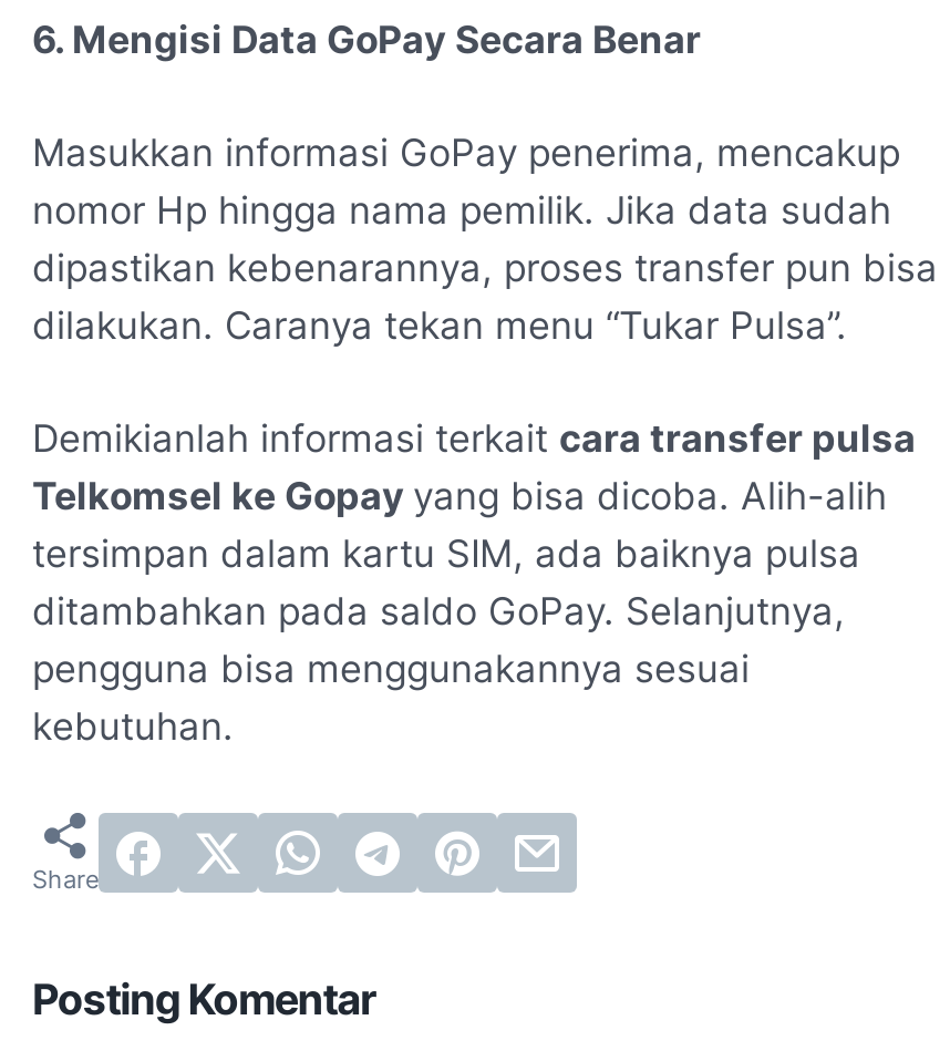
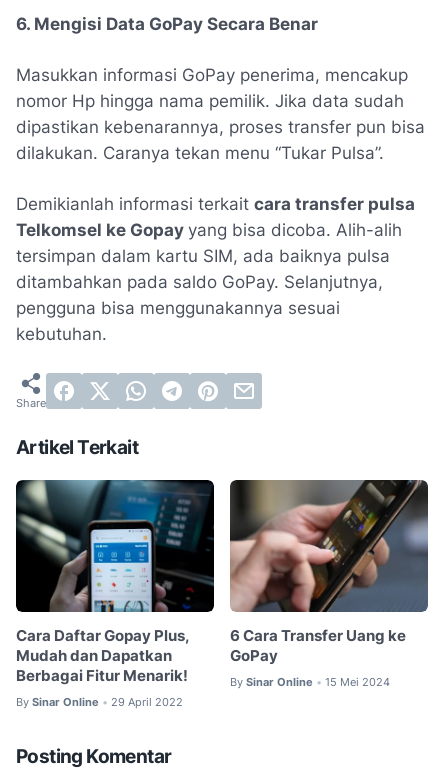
none -> [15,479,215,709] [image] | Cara Daftar Gopay Plus, | Mudah dan Dapatkan | Berbagai Fitur Menarik! | By Sinar Online • 29 April 2022
none -> [16,436,138,459] Artikel Terkait
none -> [229,479,429,689] [image] | 6 Cara Transfer Uang ke | GoPay | By Sinar Online • 15 Mei 2024

